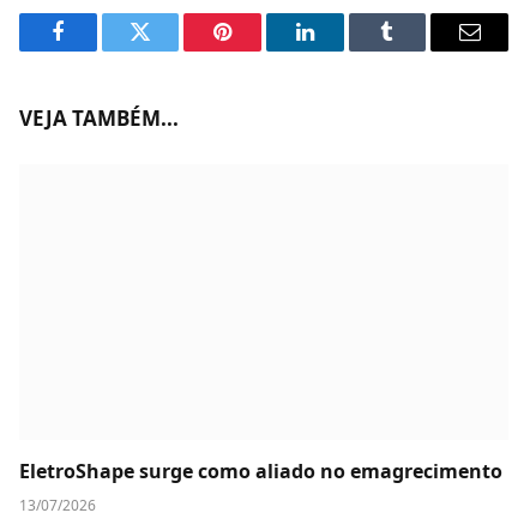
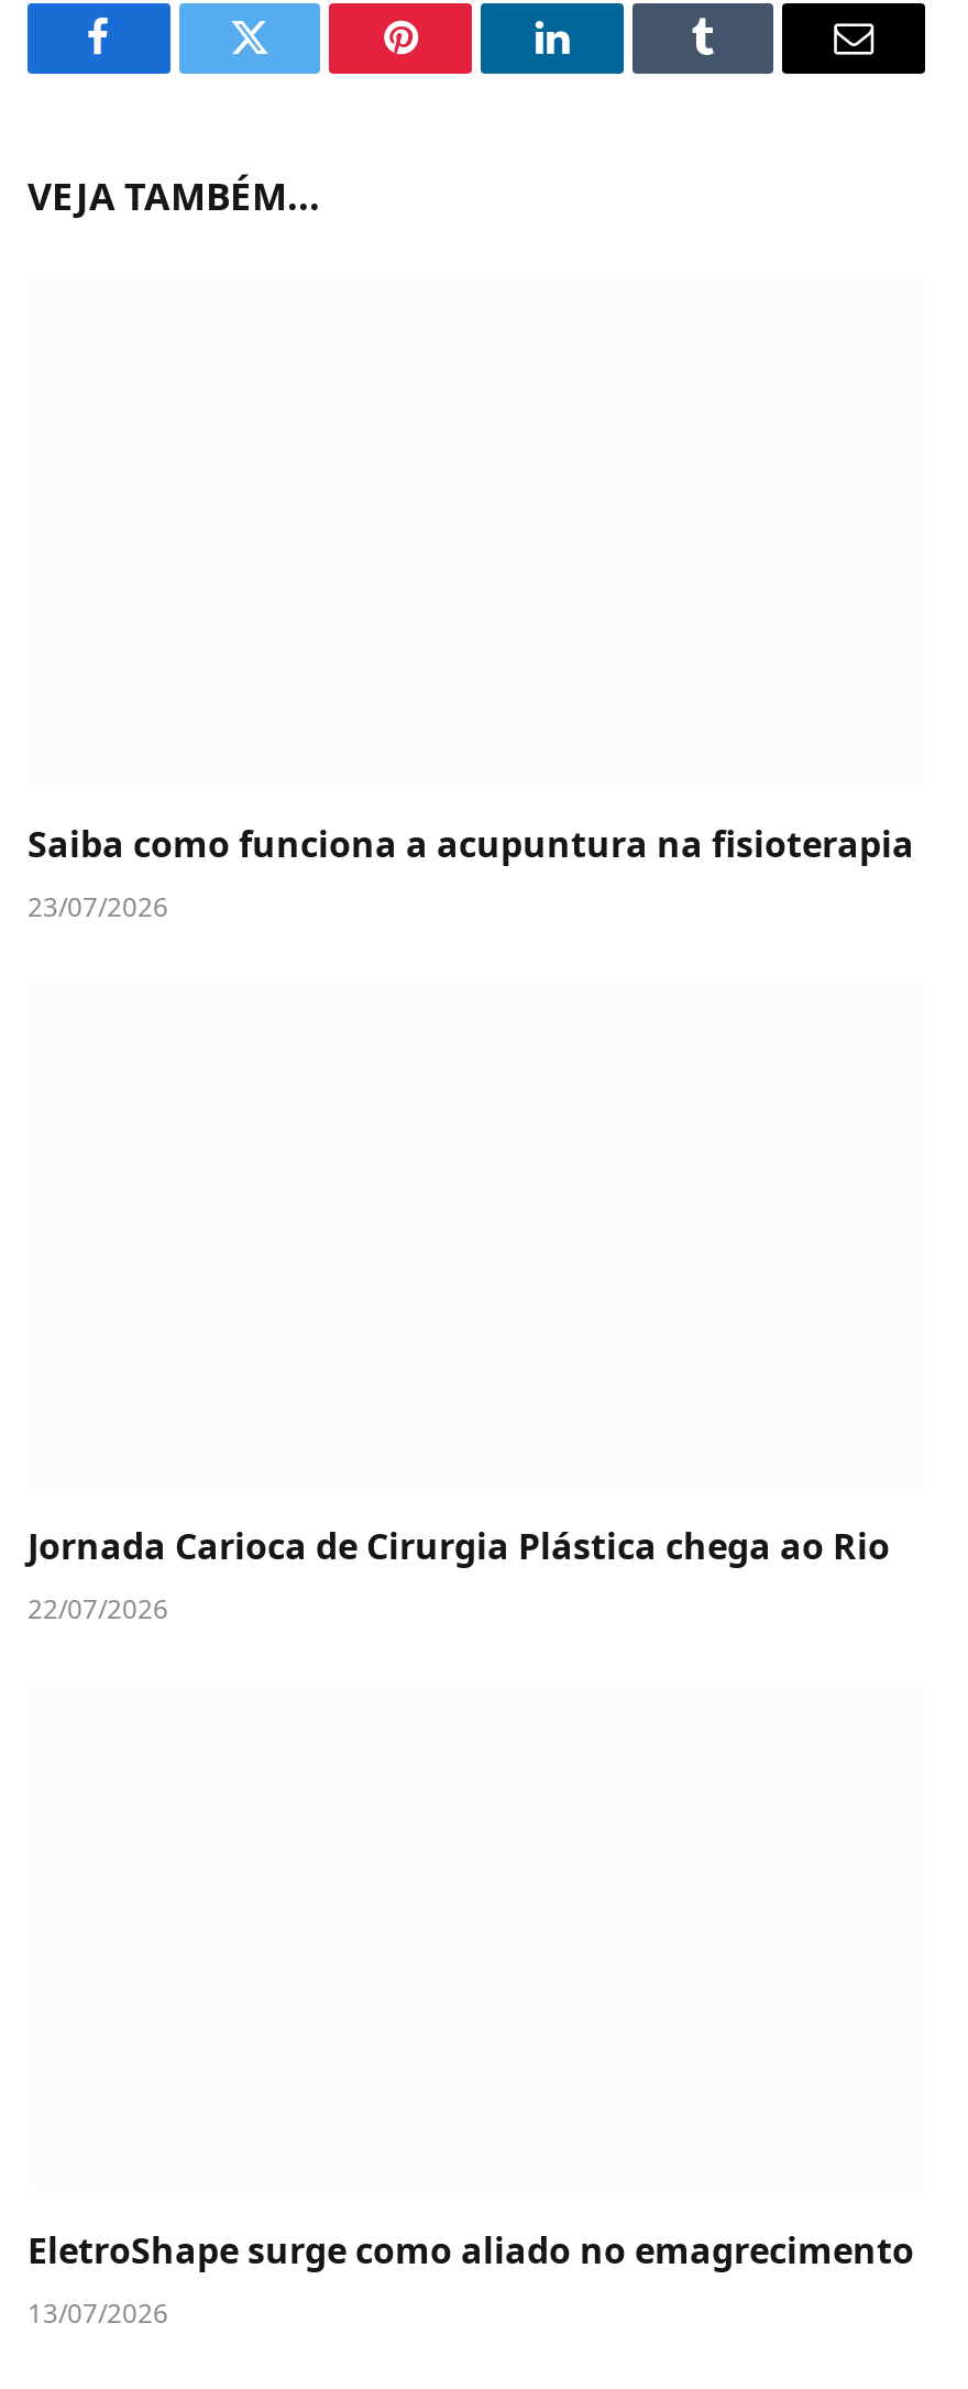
none -> [28,820,914,925] Saiba como funciona a acupuntura na fisioterapia | 23/07/2026
none -> [28,1523,890,1628] Jornada Carioca de Cirurgia Plástica chega ao Rio | 22/07/2026

